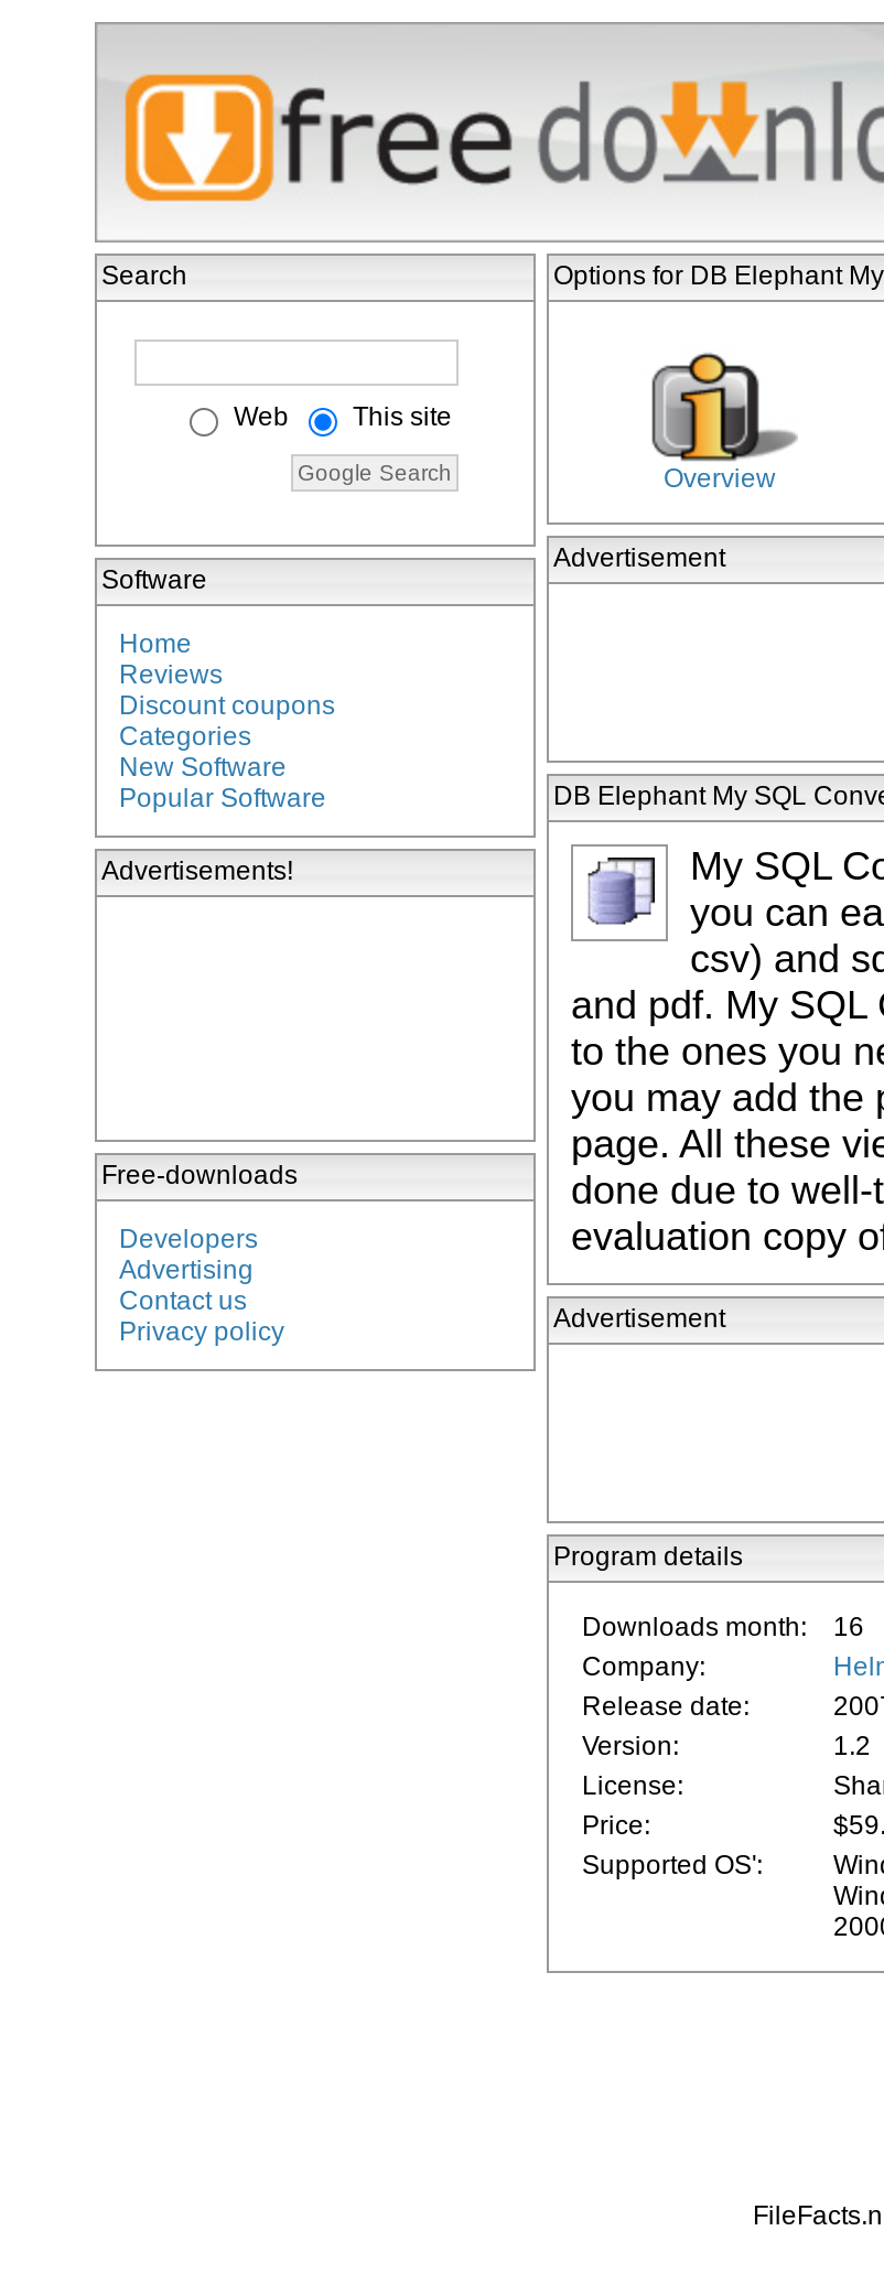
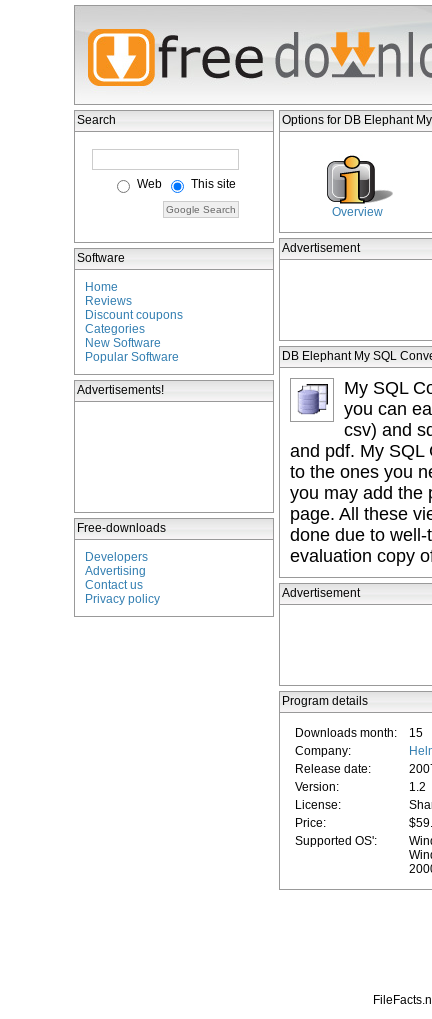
[582,1612,864,1642] Downloads month: 16 -> [295,726,423,740] Downloads month: 15

